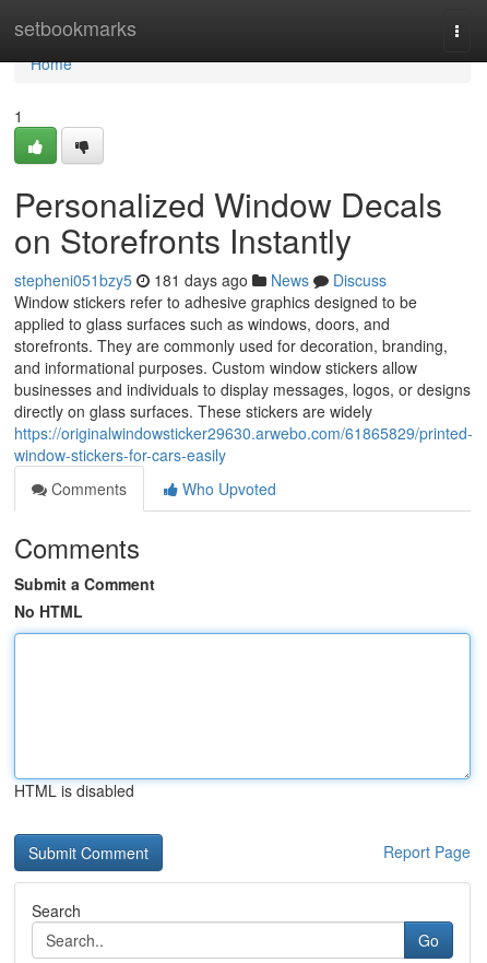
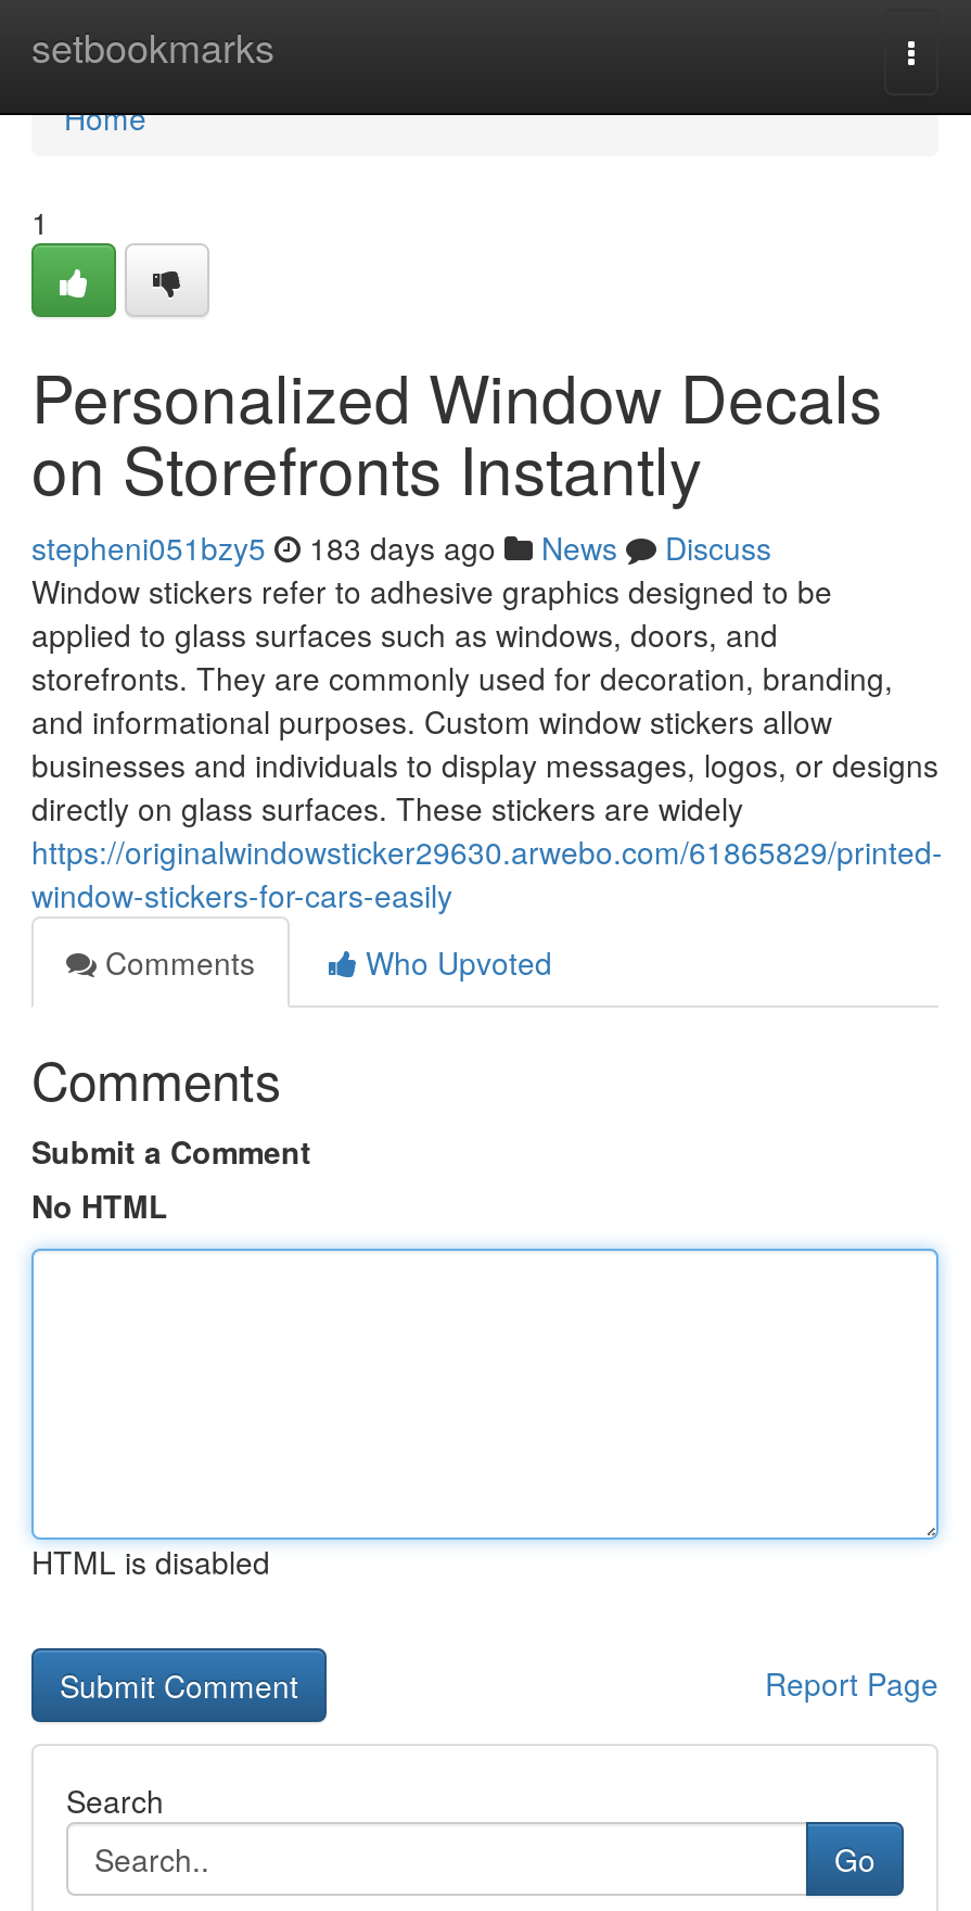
[14,269,387,291] stepheni051bzy5 181 days ago News Discuss -> [31,526,771,569] stepheni051bzy5 183 days ago News Discuss

